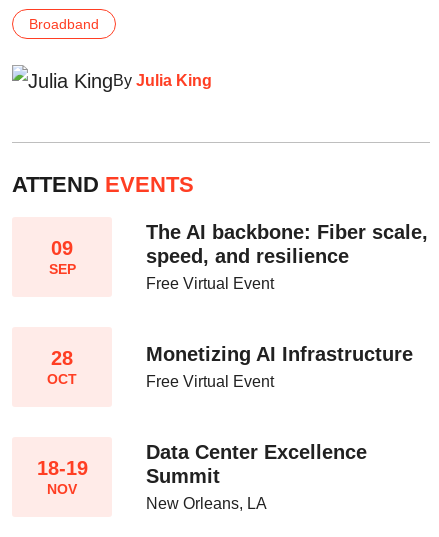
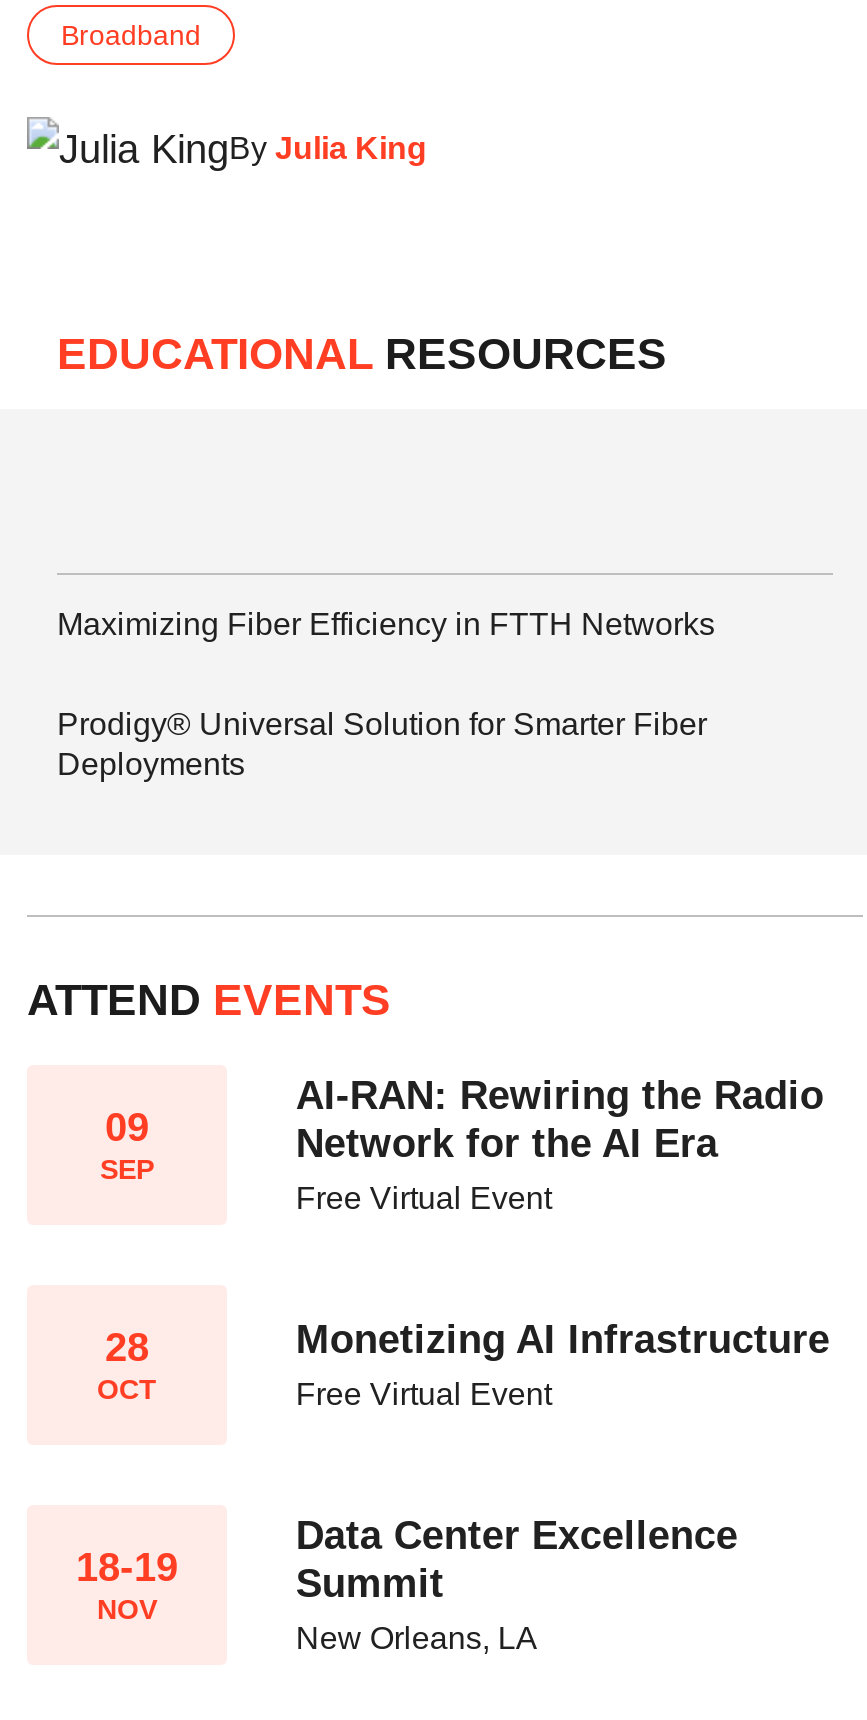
none -> [57,330,667,380] EDUCATIONAL RESOURCES
none -> [57,608,715,782] Maximizing Fiber Efficiency in FTTH Networks | Prodigy® Universal Solution for Smarter Fiber | Deployments
[146,221,428,267] The AI backbone: Fiber scale, | speed, and resilience -> [296,1073,824,1165] AI-RAN: Rewiring the Radio | Network for the AI Era

